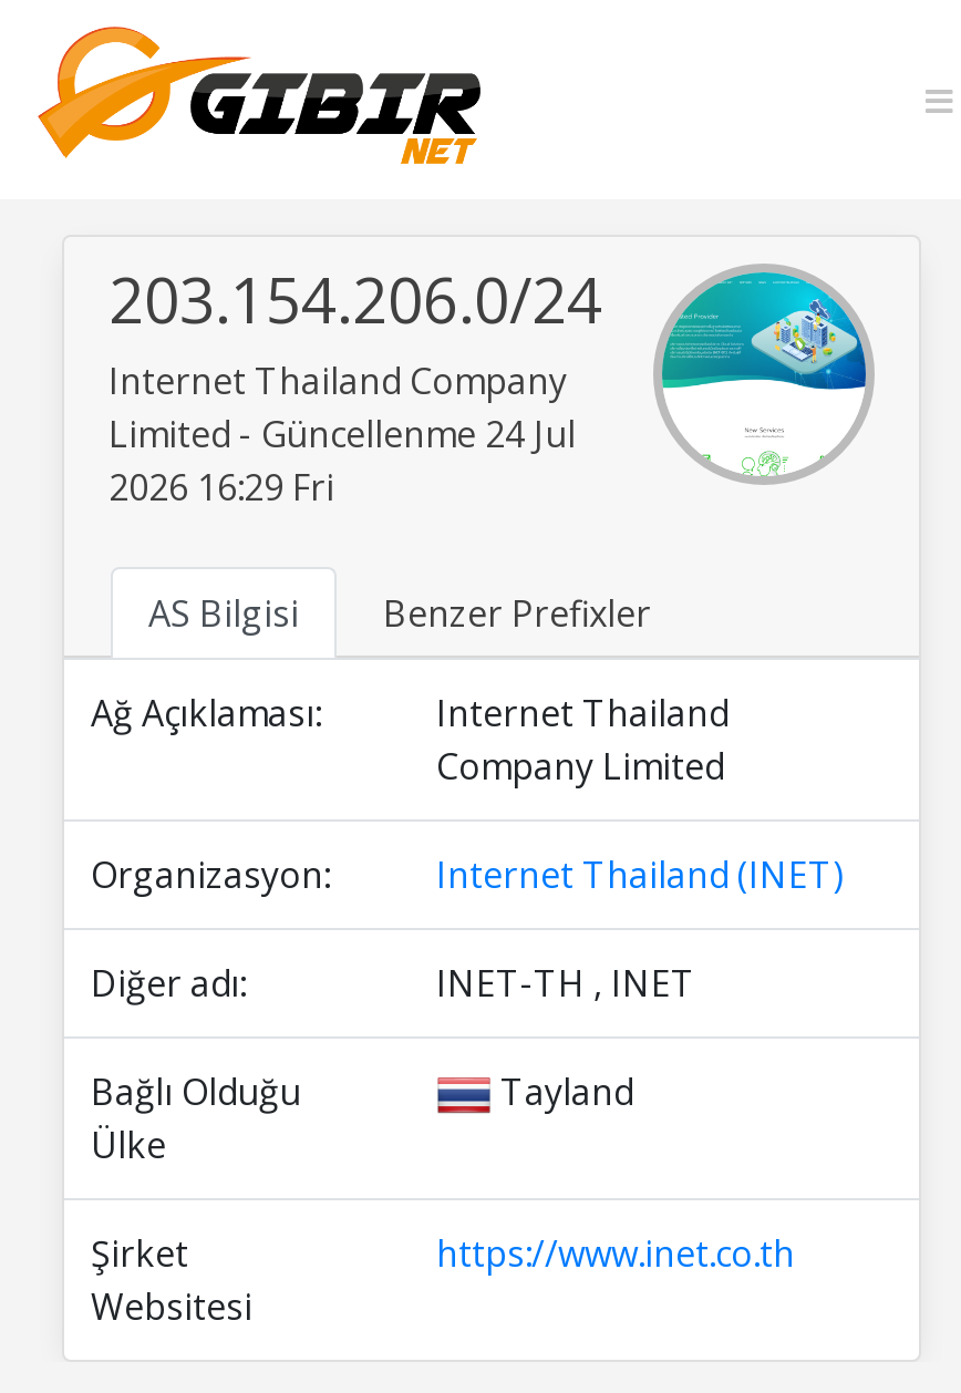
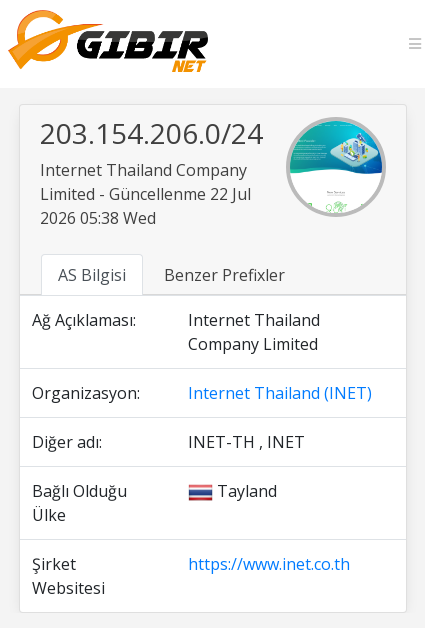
[108,410,576,512] Limited - Güncellenme 24 Jul | 2026 16:29 Fri -> [40,183,251,229] Limited - Güncellenme 22 Jul | 2026 05:38 Wed

